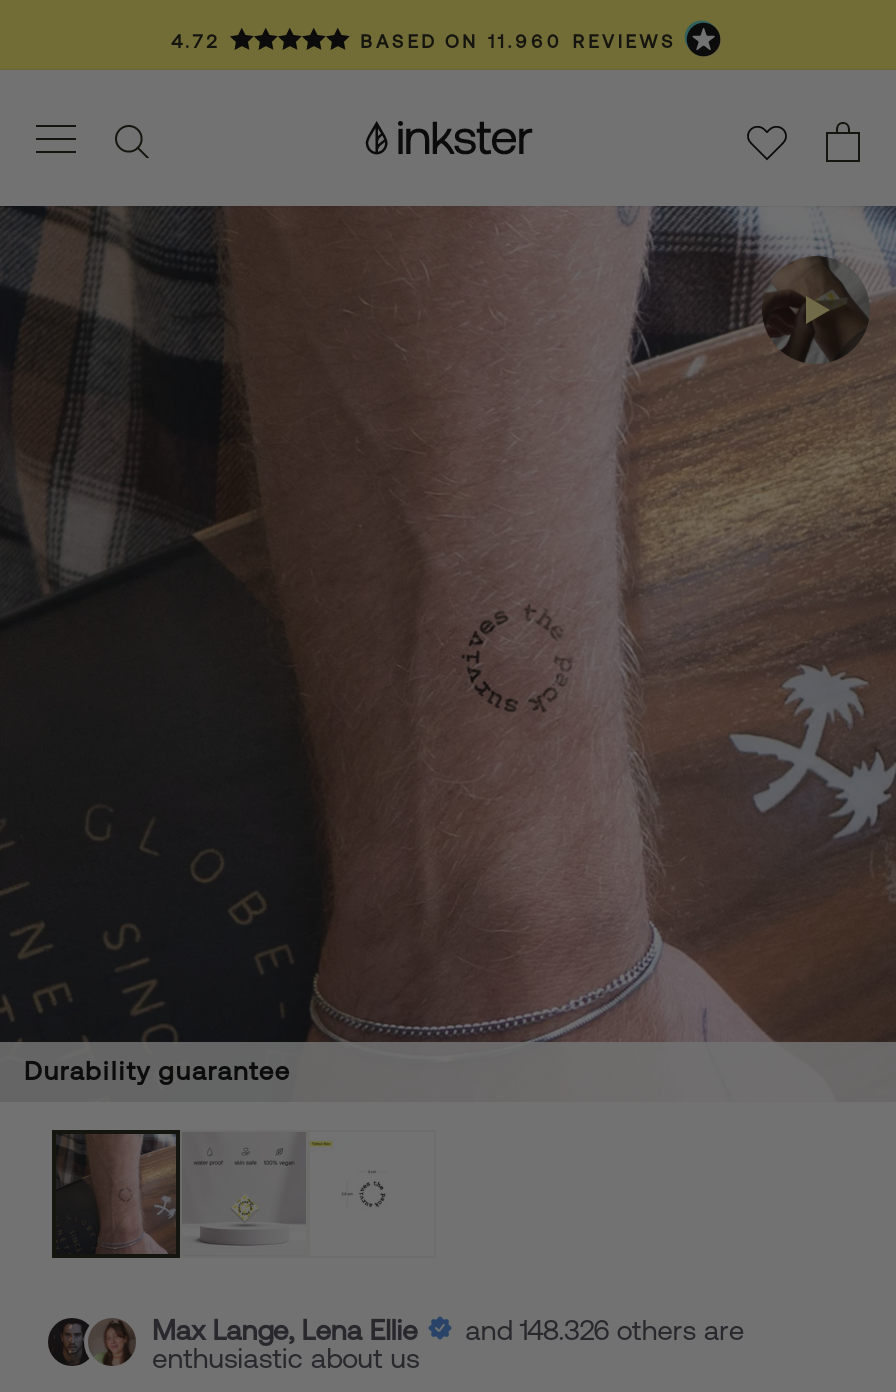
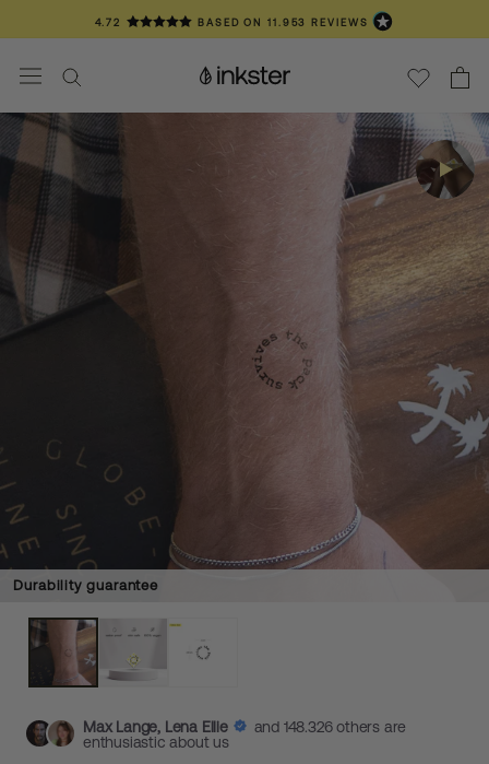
[360,29,677,51] BASED ON 11.960 REVIEWS -> [198,16,368,28] BASED ON 11.953 REVIEWS

